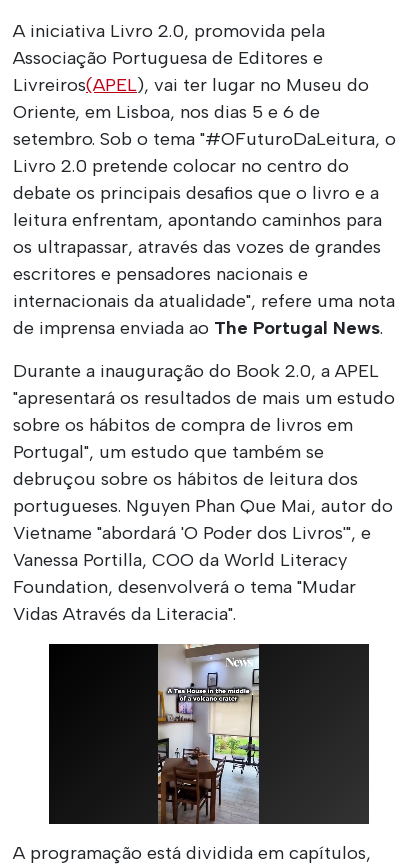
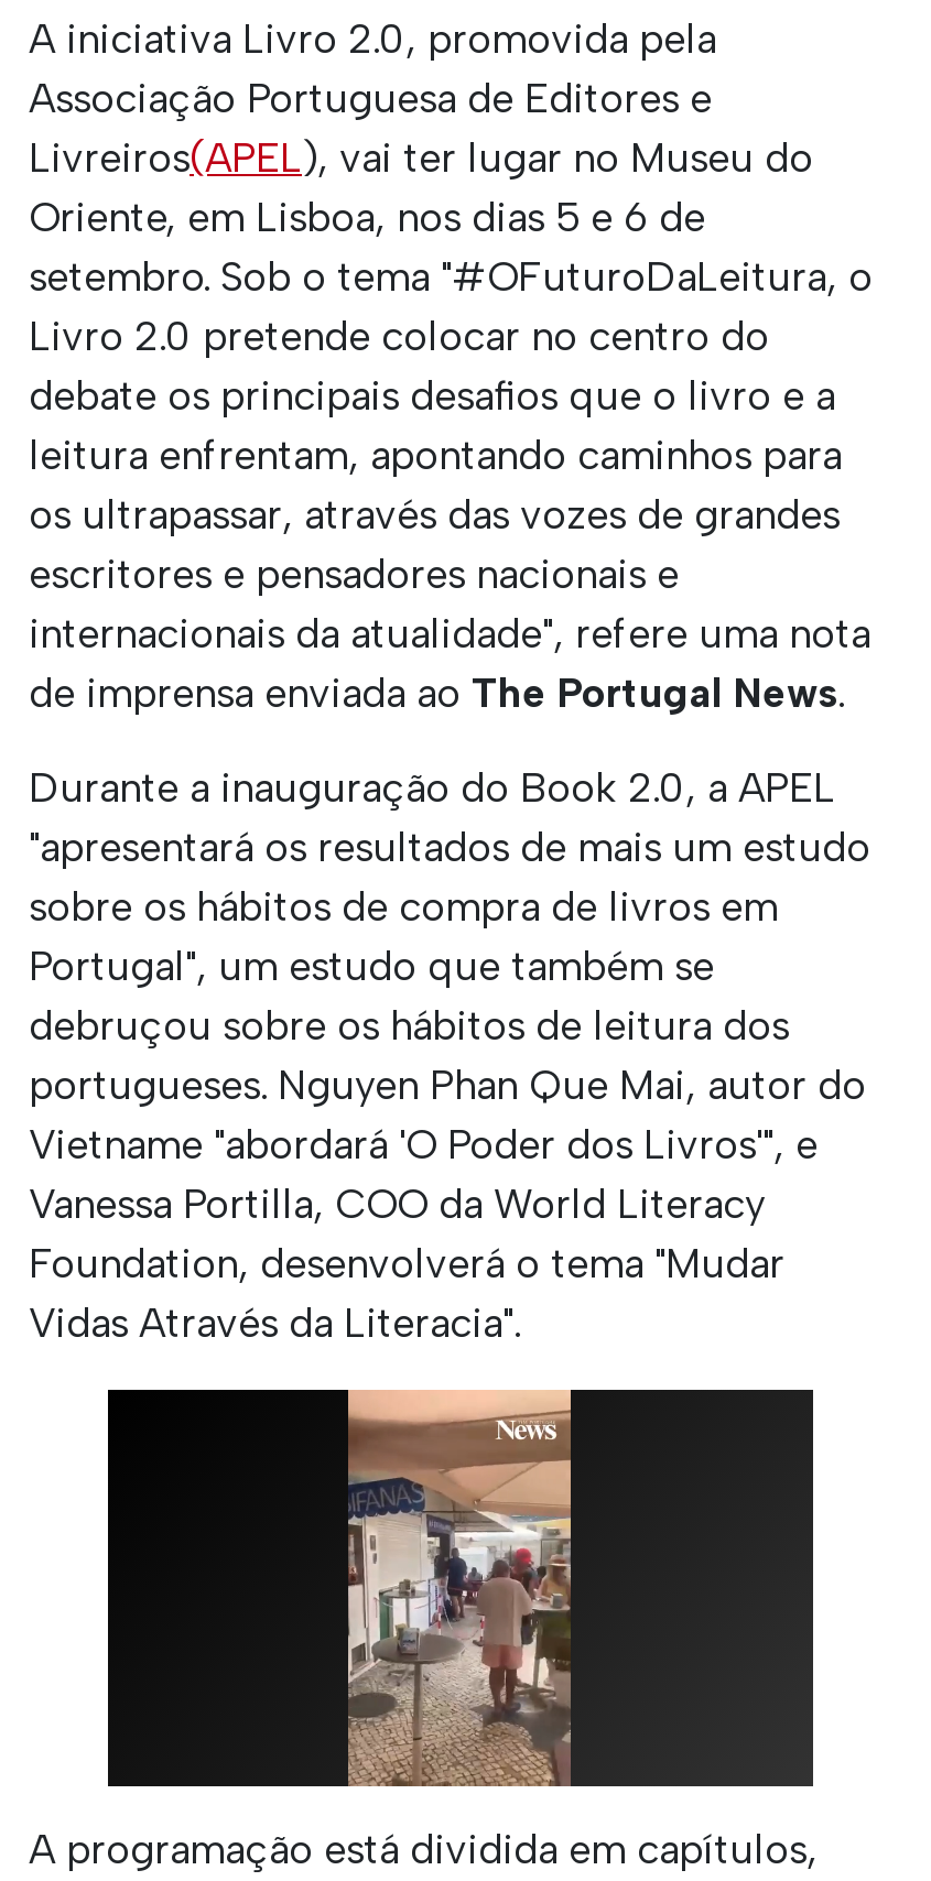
[157,643,260,825] [image] -> [346,1390,573,1788] [image]

